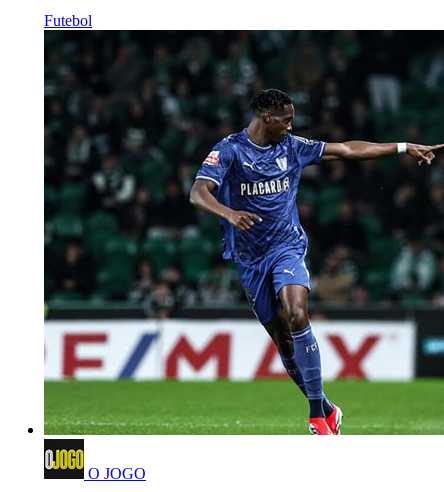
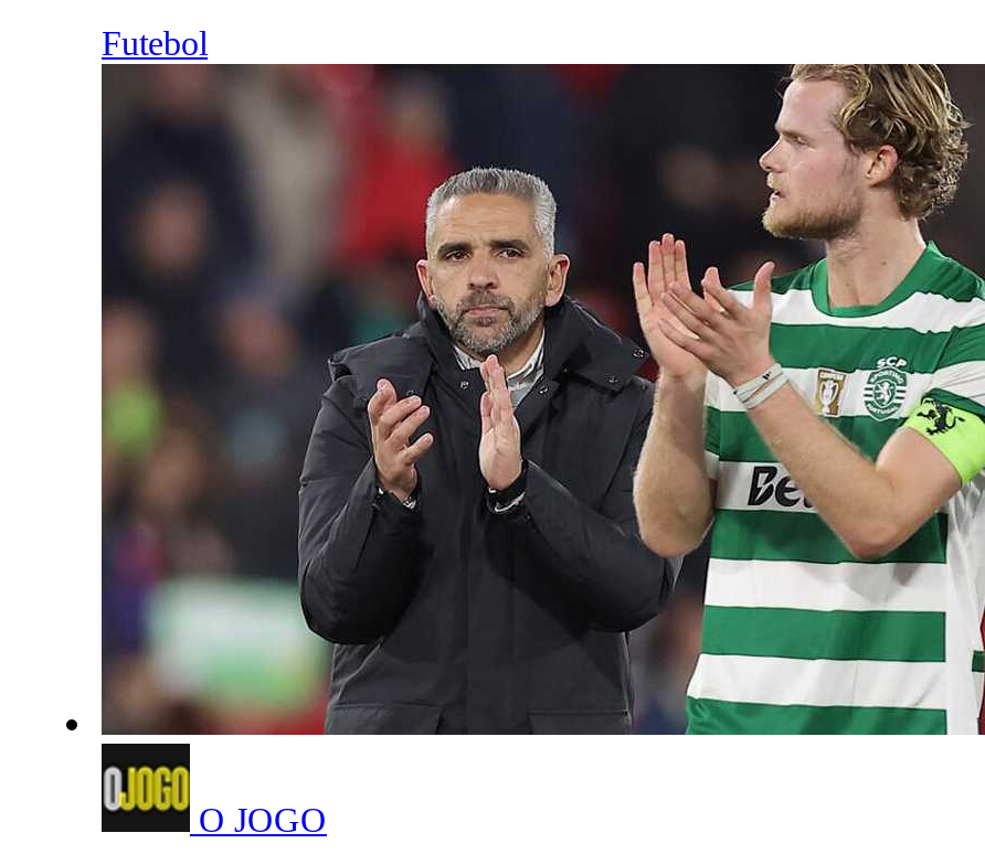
[43,29,441,436] [image] -> [99,62,978,737] [image]

